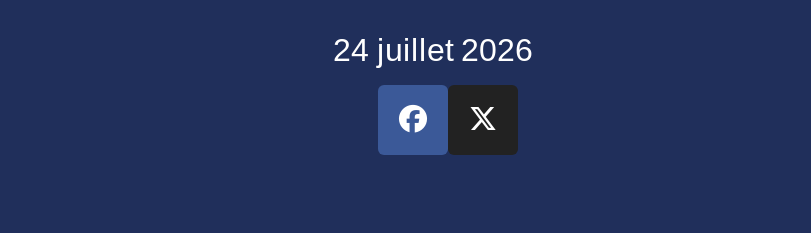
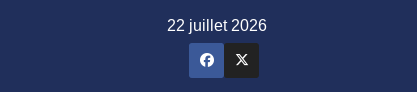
[333,33,533,67] 24 juillet 2026 -> [166,17,266,34] 22 juillet 2026

